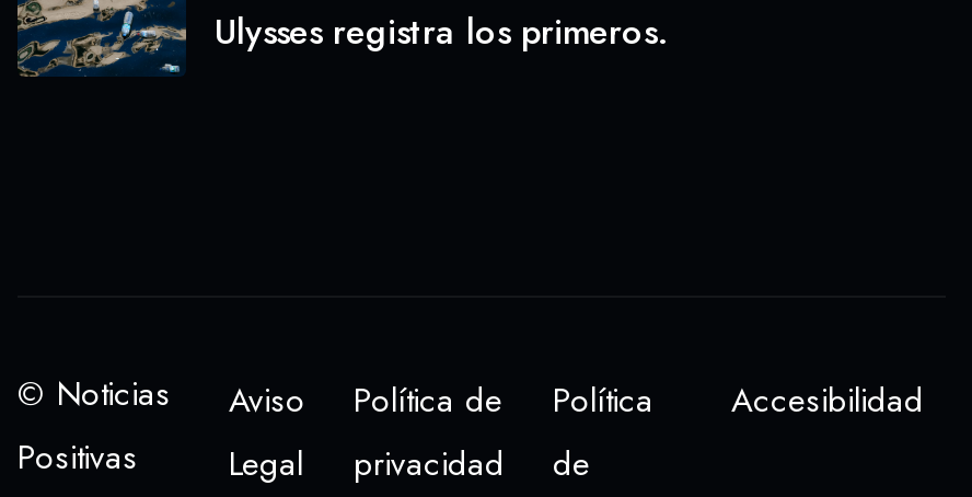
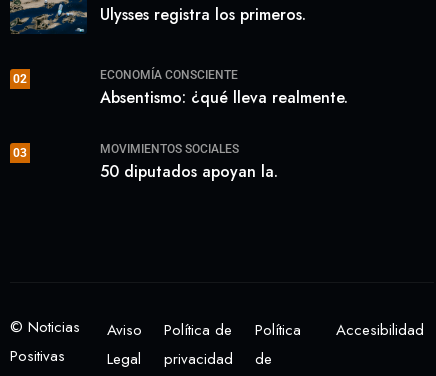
none -> [13,68,348,183] 02 | ECONOMÍA CONSCIENTE | Absentismo: ¿qué lleva realmente. | 03 | MOVIMIENTOS SOCIALES | 50 diputados apoyan la.

